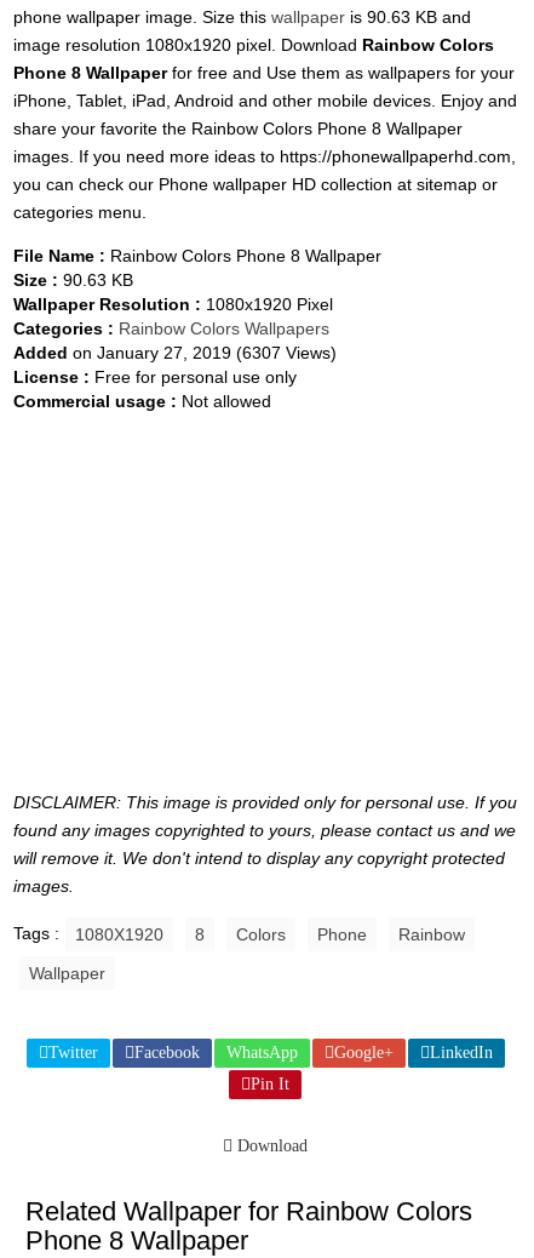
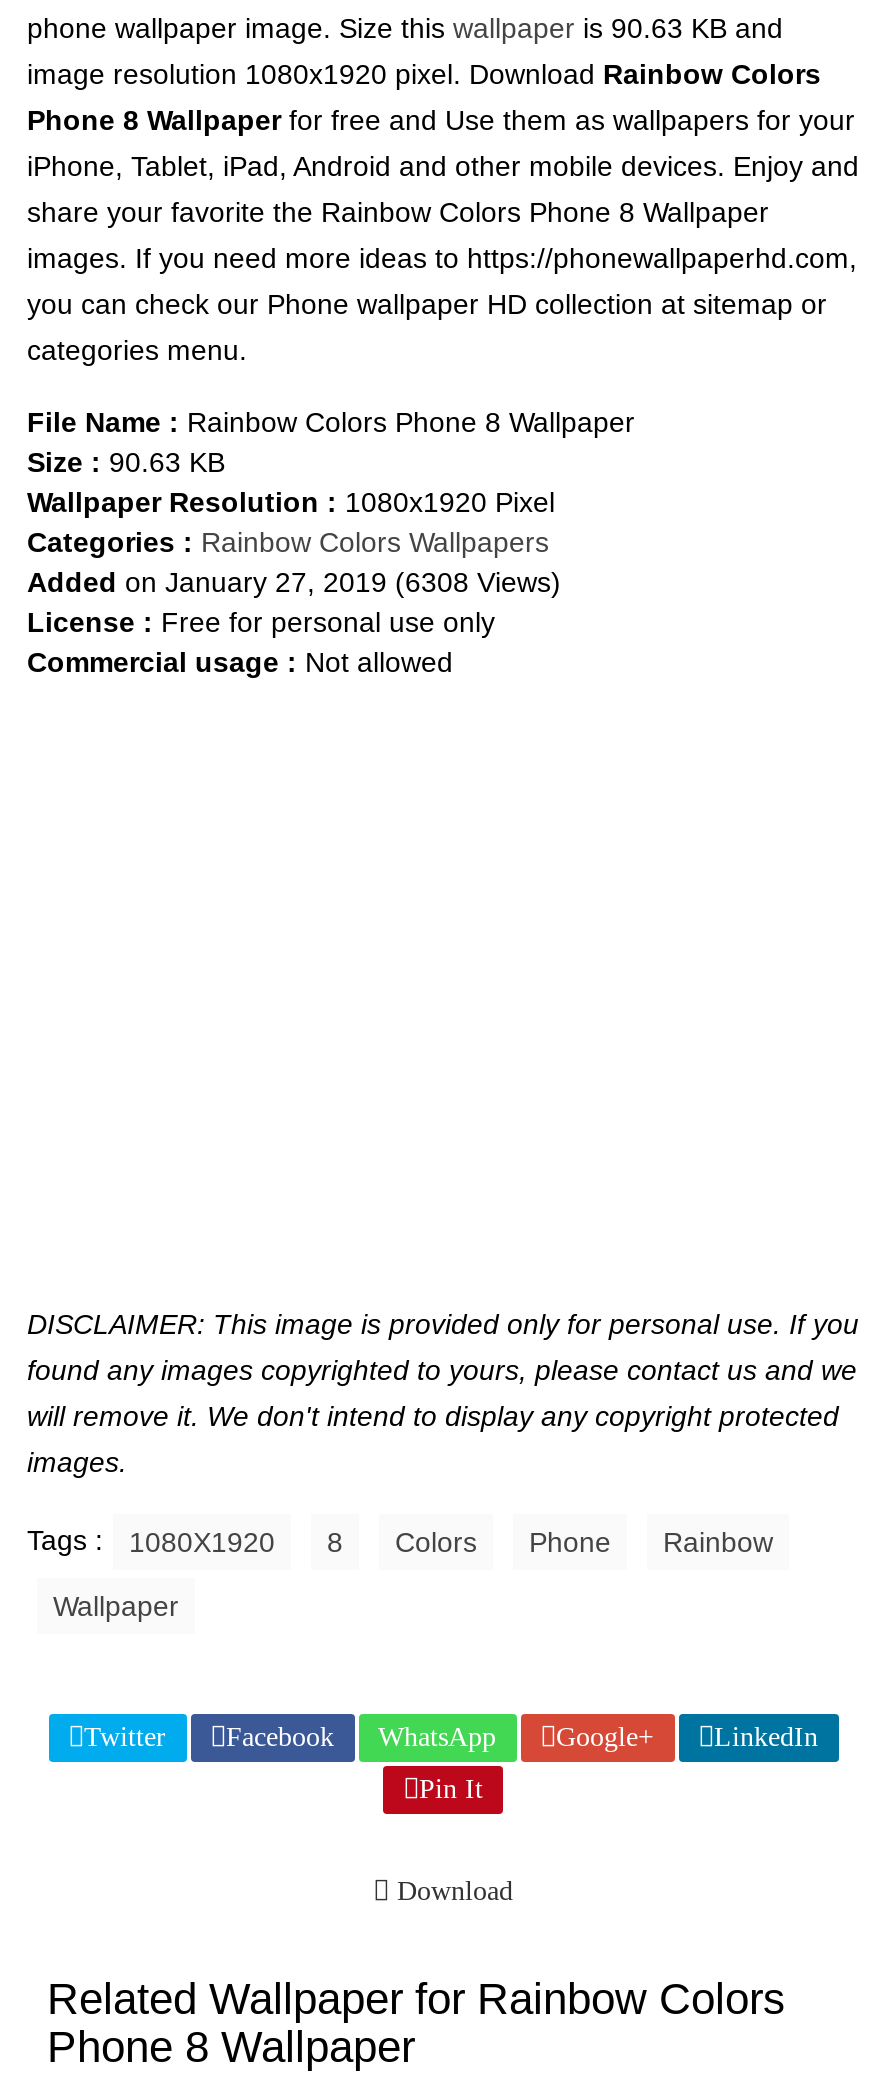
[13,343,337,362] Added on January 27, 2019 (6307 Views) -> [27,566,561,598] Added on January 27, 2019 (6308 Views)

